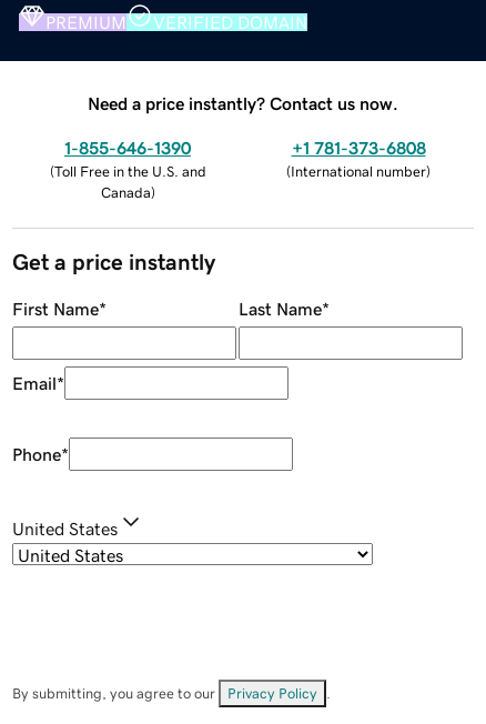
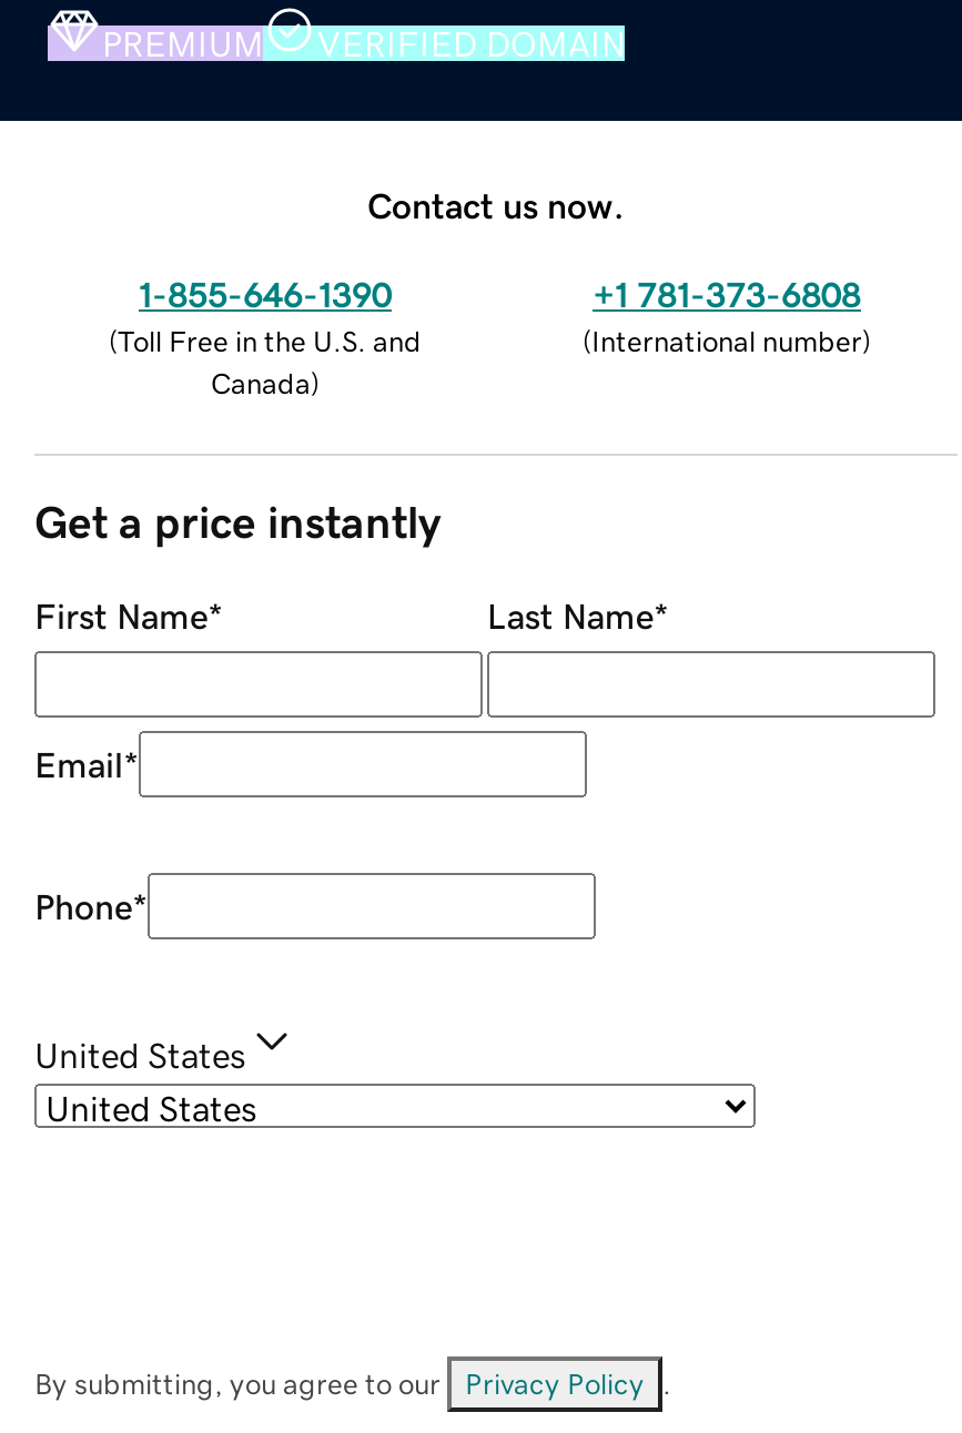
[88,94,398,112] Need a price instantly? Contact us now. -> [367,187,625,222] Contact us now.

